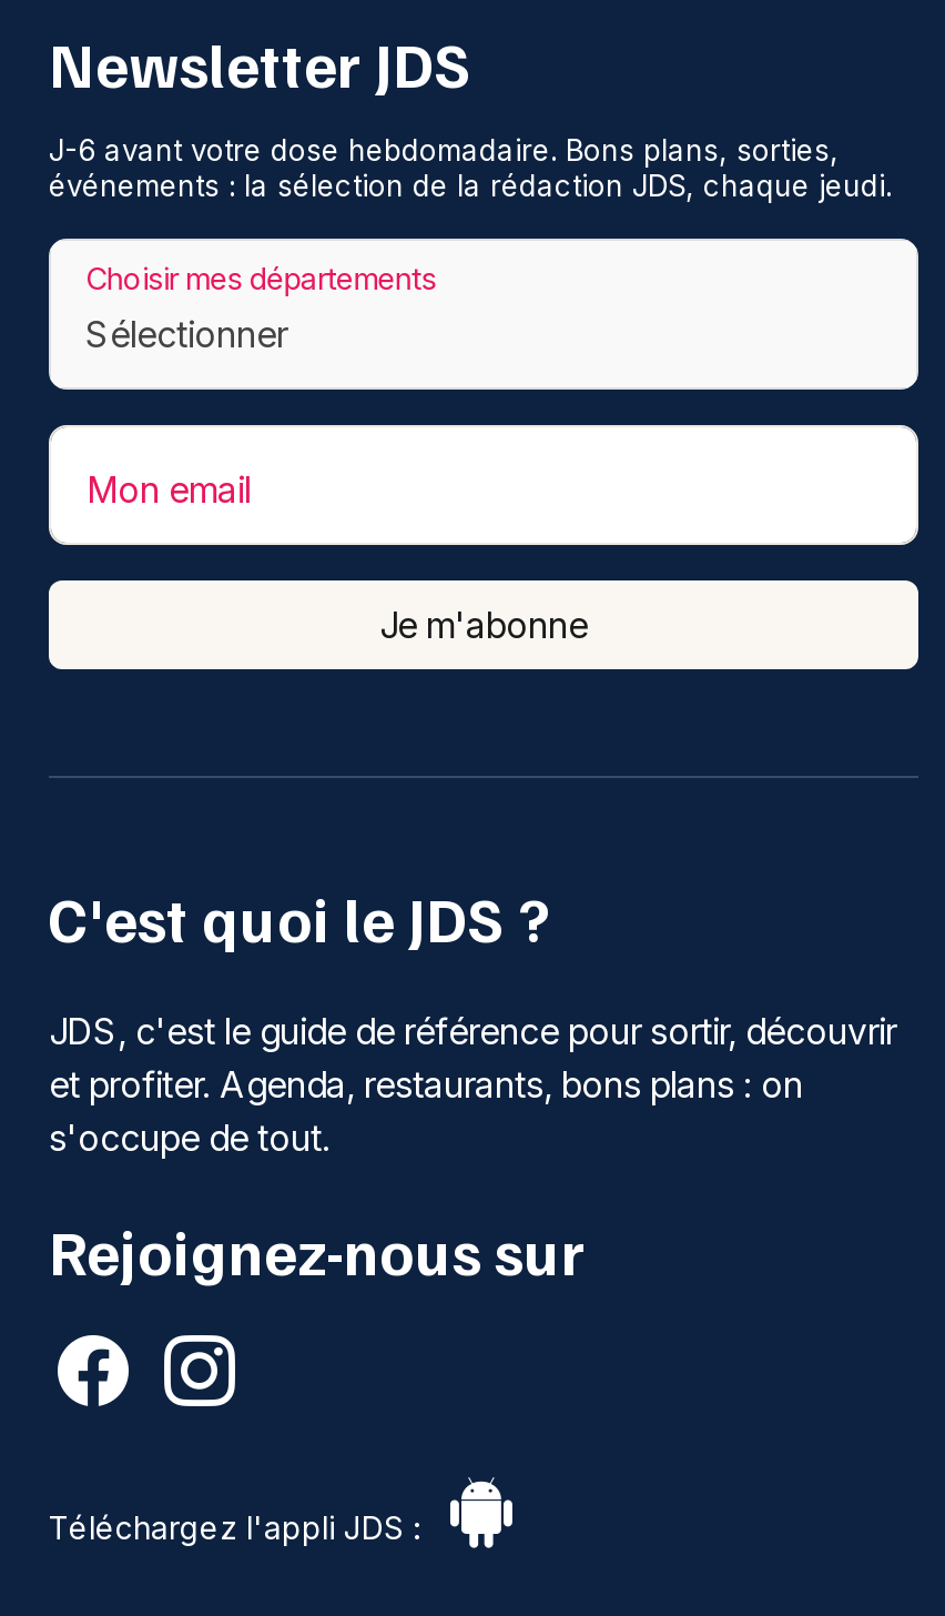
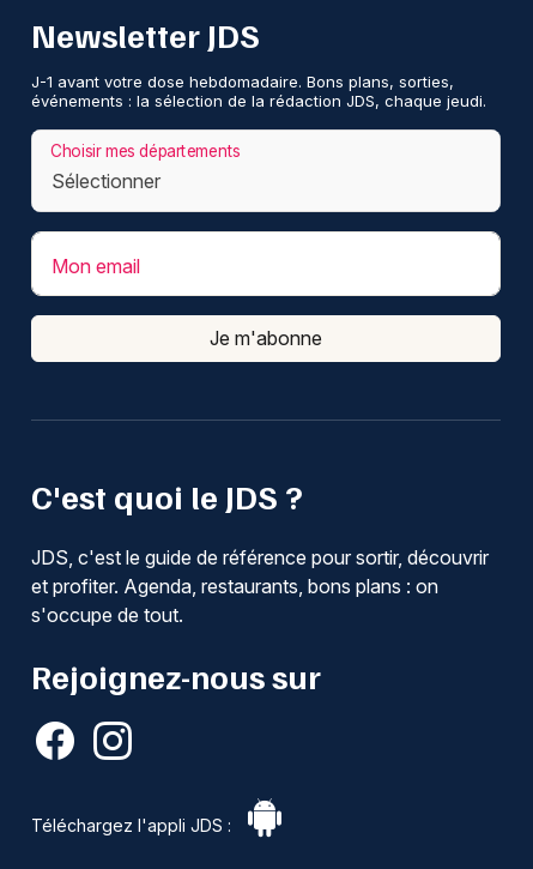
[49,132,839,167] J-6 avant votre dose hebdomadaire. Bons plans, sorties, -> [31,72,454,91] J-1 avant votre dose hebdomadaire. Bons plans, sorties,

